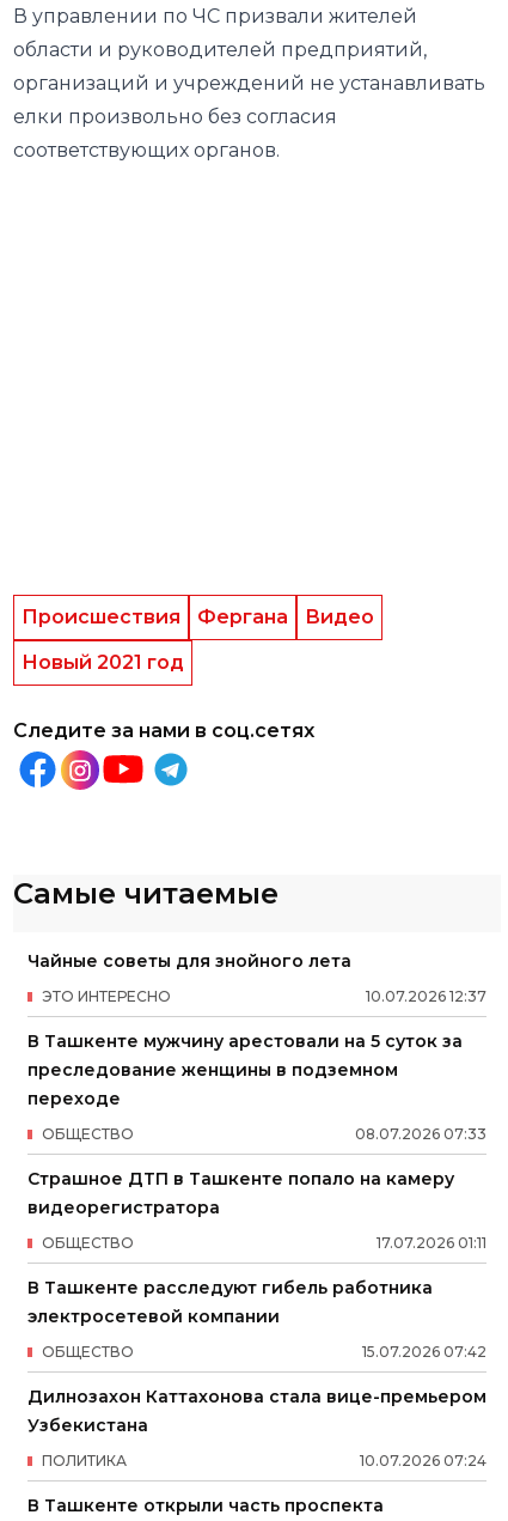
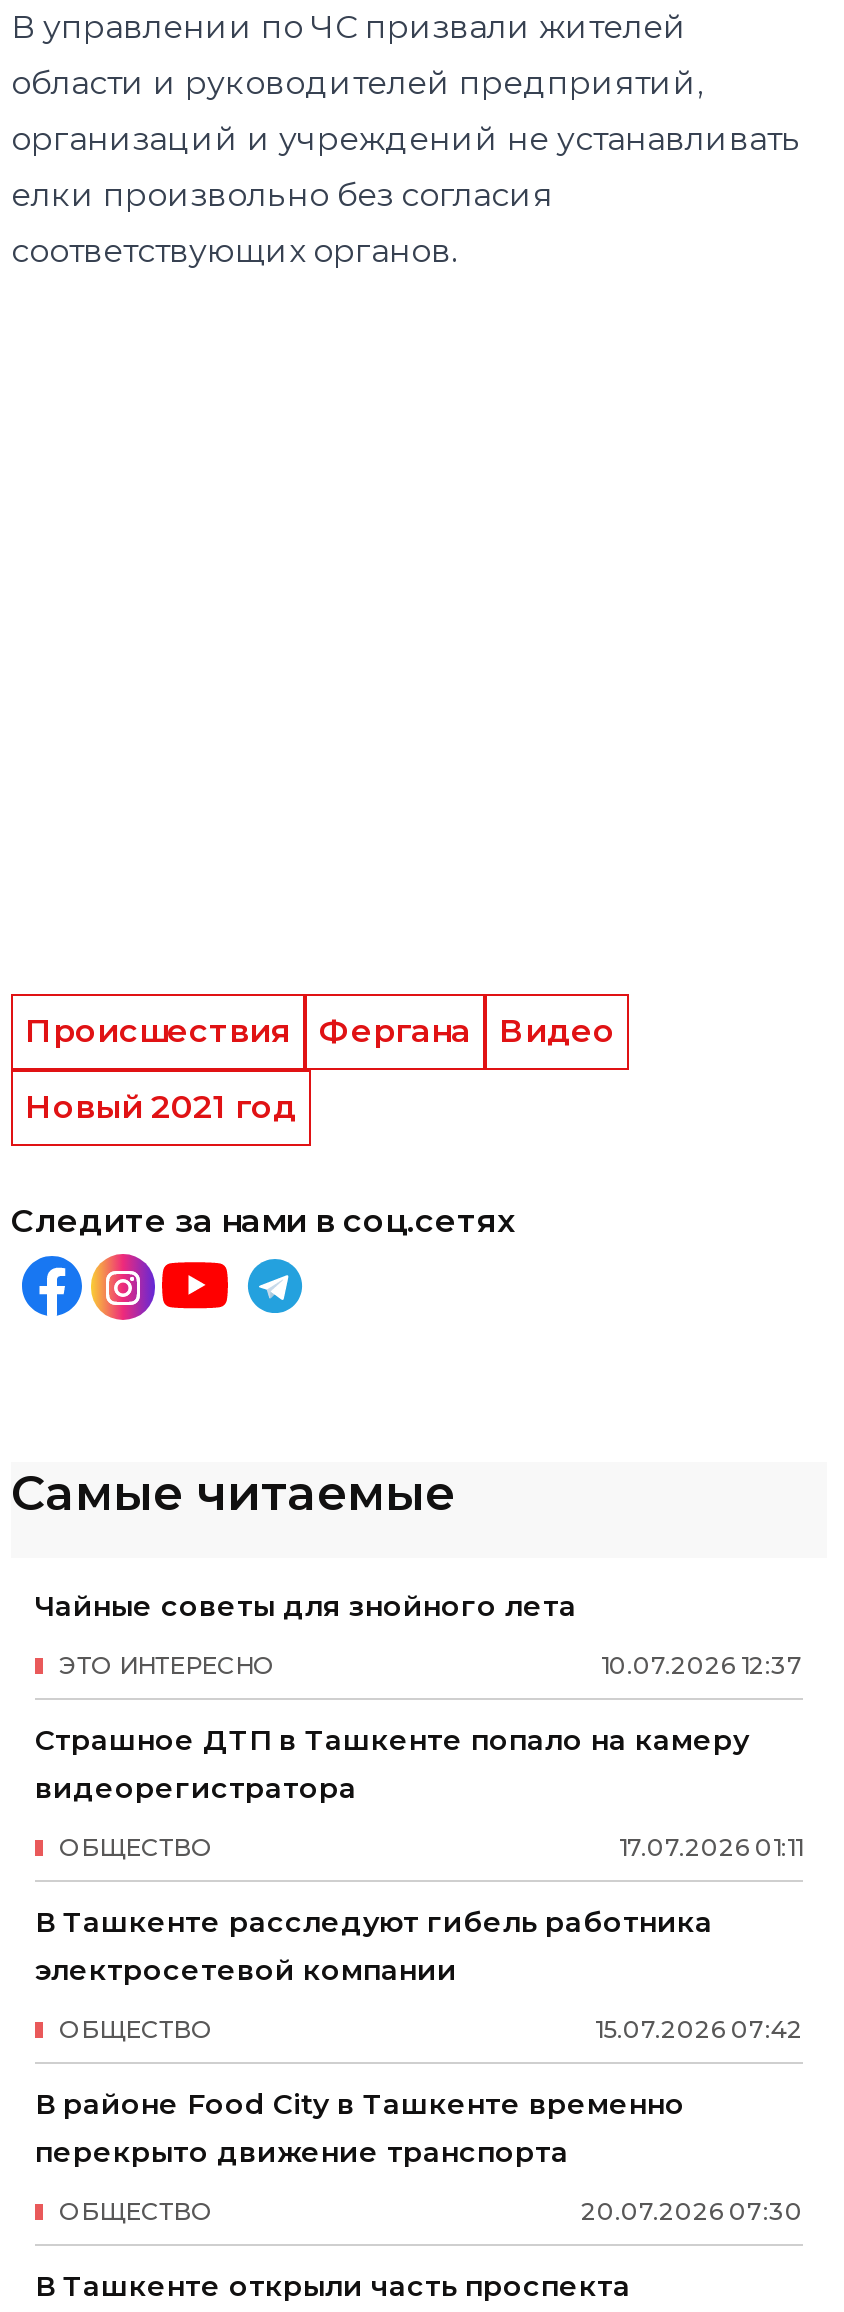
[27,1031,486,1143] В Ташкенте мужчину арестовали на 5 суток за | преследование женщины в подземном | переходе | 08.07.2026 07:33 | ОБЩЕСТВО -> none
[27,1386,486,1436] Дилнозахон Каттахонова стала вице-премьером | Узбекистана -> [35,2087,685,2171] В районе Food City в Ташкенте временно | перекрыто движение транспорта
[42,1452,486,1470] 10.07.2026 07:24 | ПОЛИТИКА -> [59,2197,803,2227] 20.07.2026 07:30 | ОБЩЕСТВО

